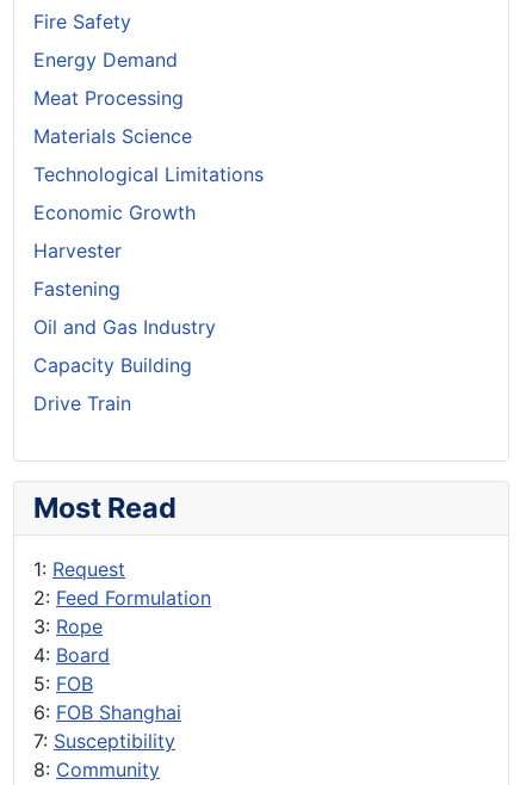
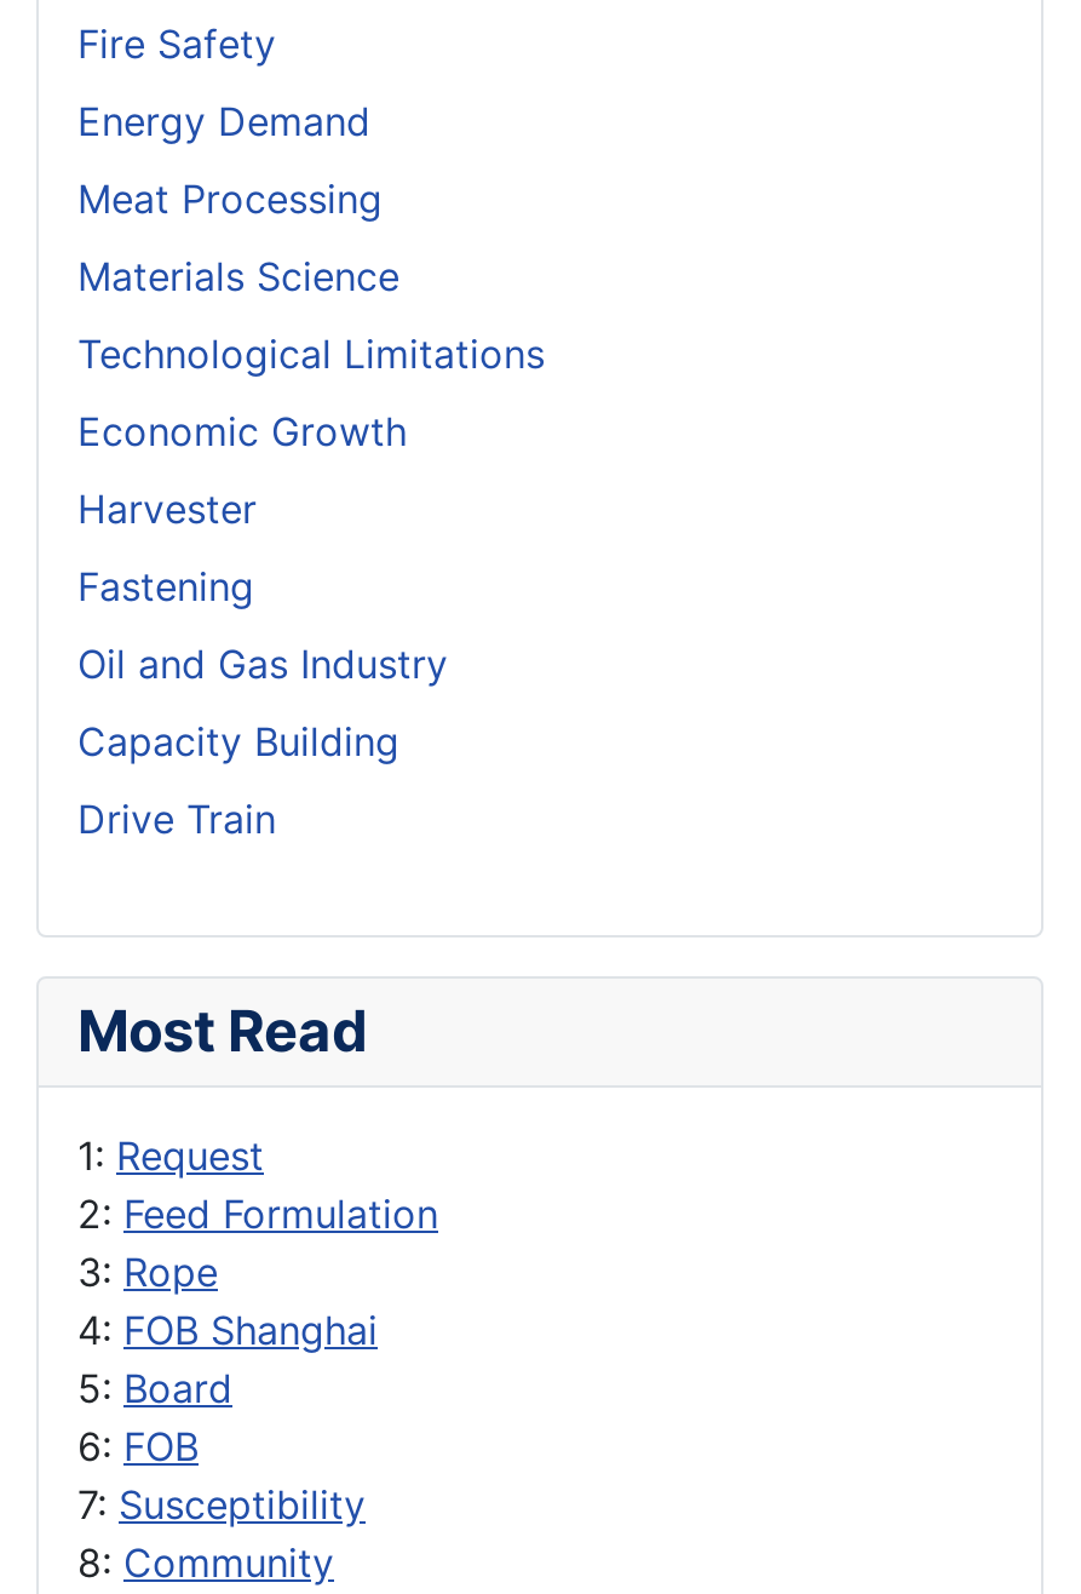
[33,643,181,724] 4: Board | 5: FOB | 6: FOB Shanghai -> [77,1306,378,1471] 4: FOB Shanghai | 5: Board | 6: FOB

